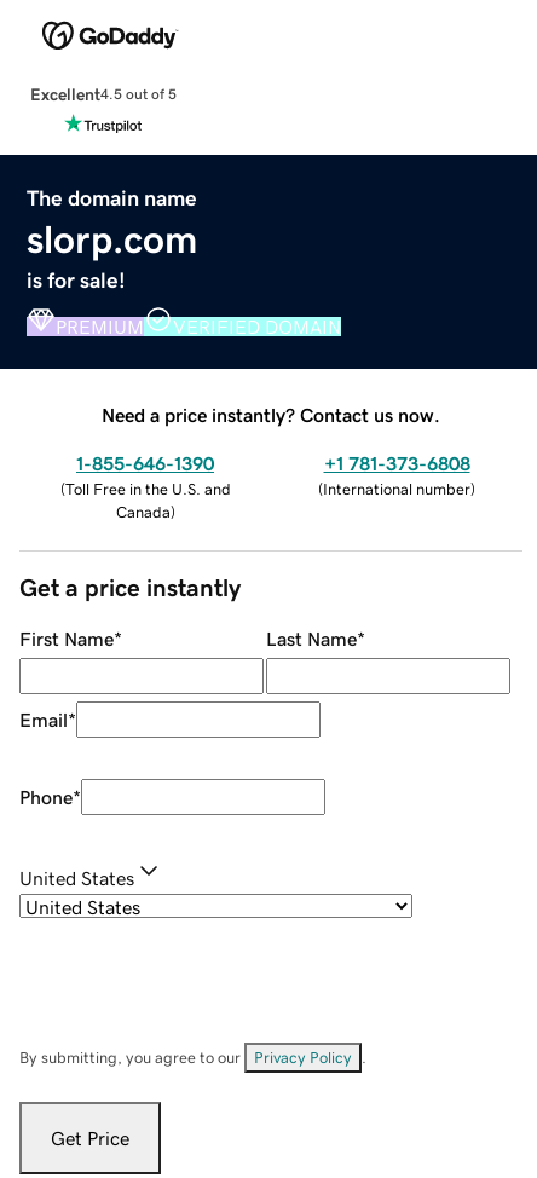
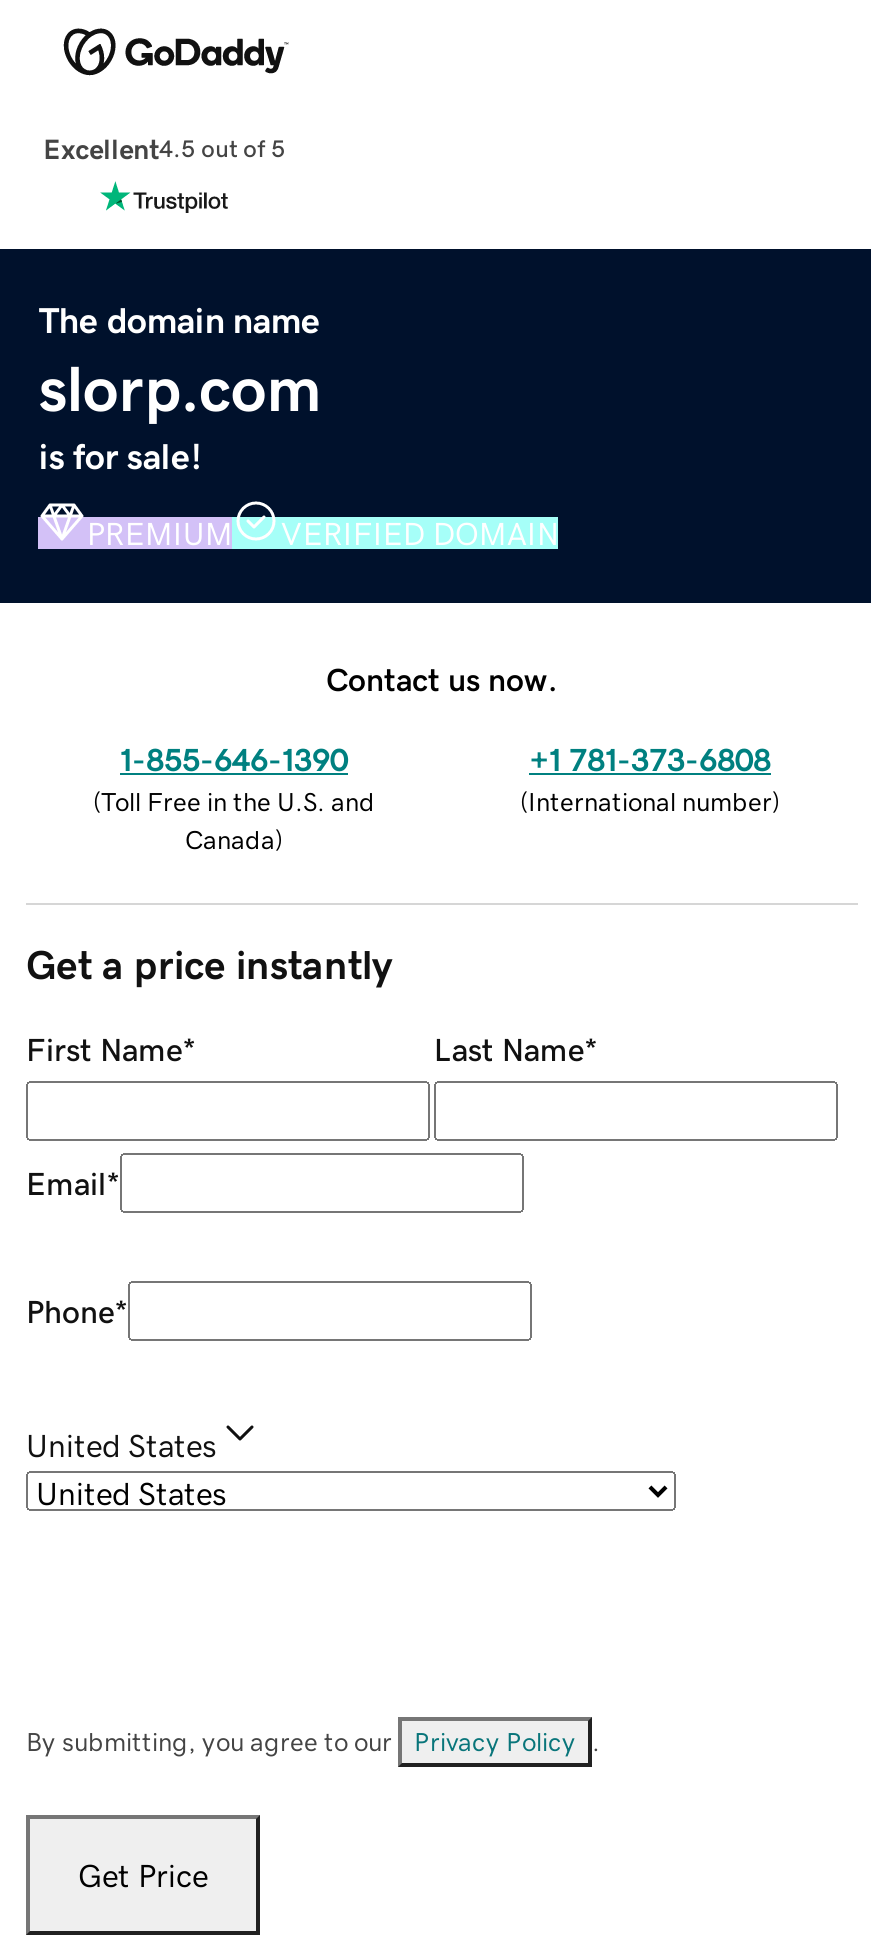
[102,405,440,424] Need a price instantly? Contact us now. -> [326,662,558,694] Contact us now.

